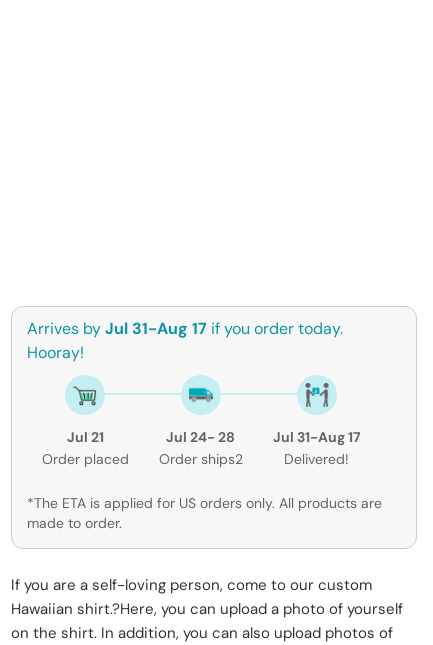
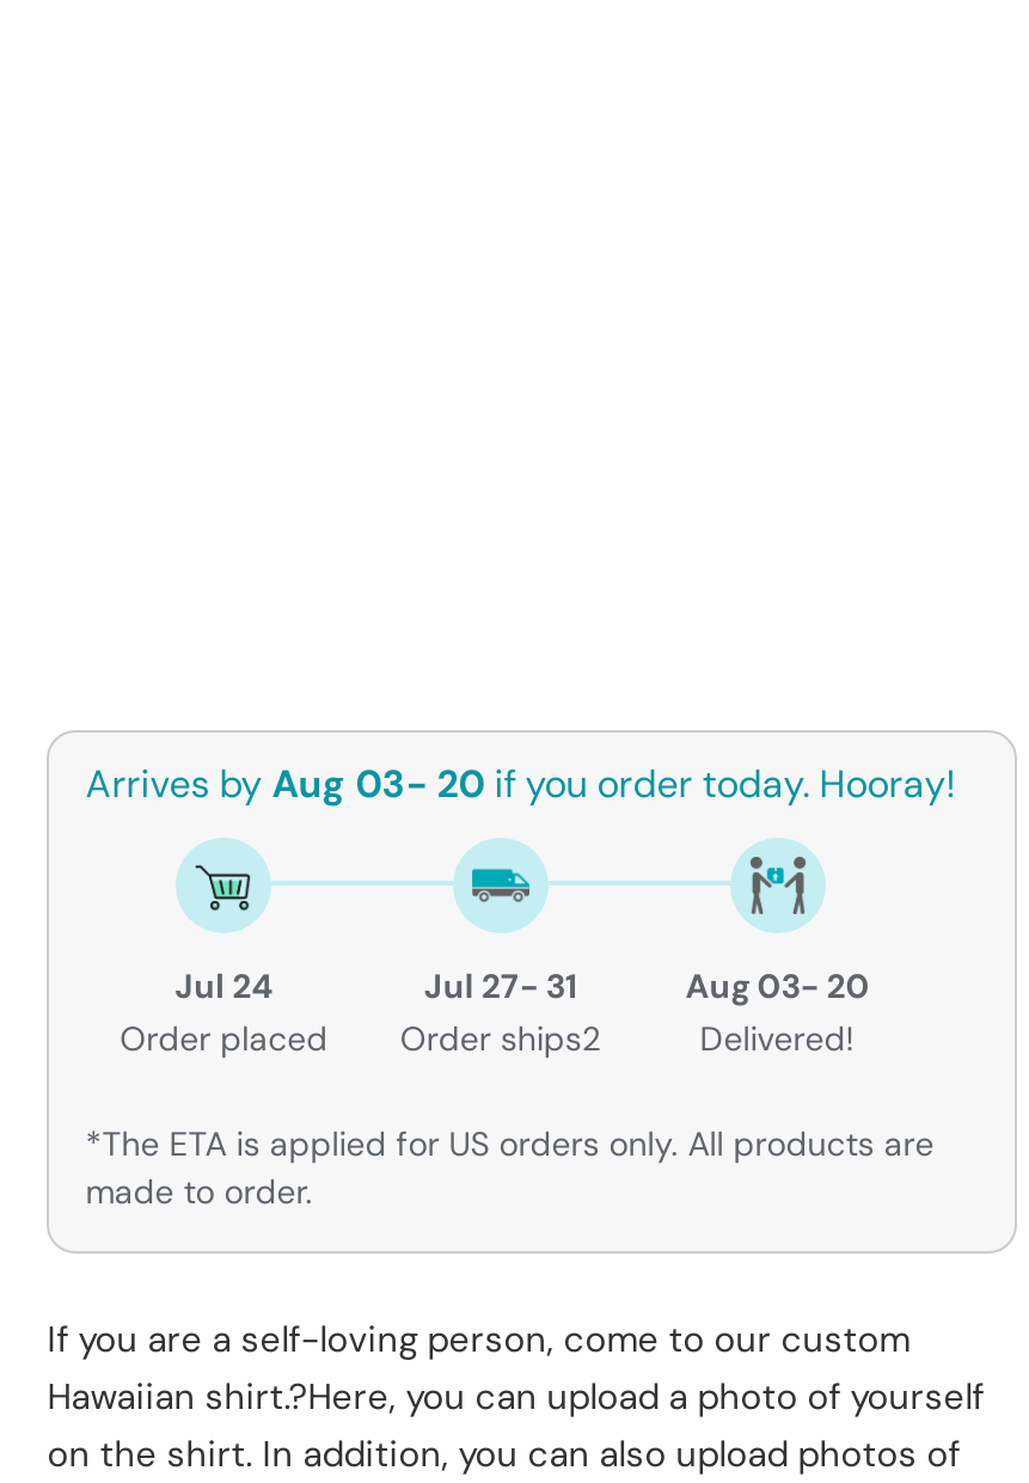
[27,318,343,363] Arrives by Jul 31-Aug 17 if you order today. | Hooray! -> [85,759,955,809] Arrives by Aug 03- 20 if you order today. Hooray!
[67,428,104,446] Jul 21 -> [175,965,273,1008] Jul 24
[166,428,235,446] Jul 24- 28 -> [424,965,577,1008] Jul 27- 31
[273,428,361,446] Jul 31-Aug 17 -> [685,965,869,1008] Aug 03- 20

